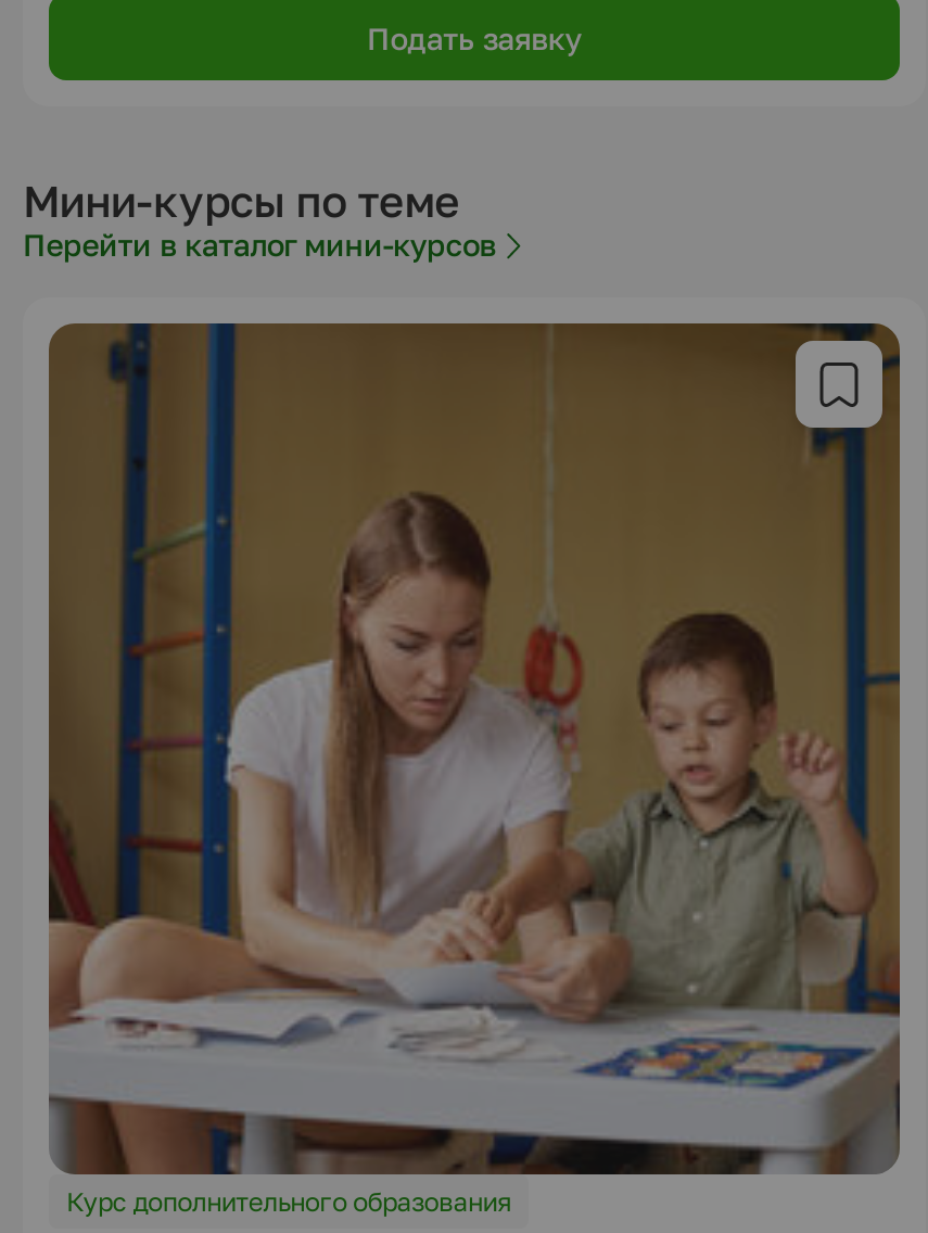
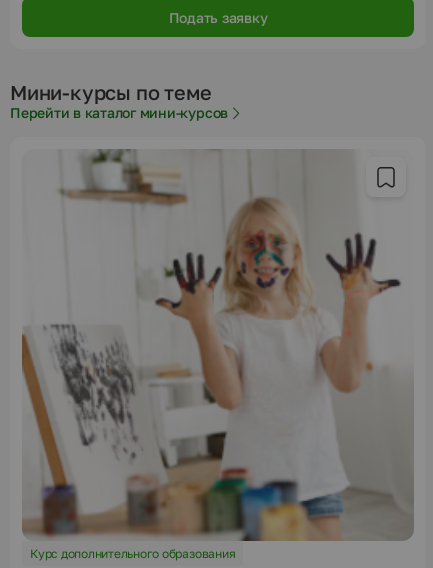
[47,321,902,1177] [image] -> [22,149,414,541] [image]

